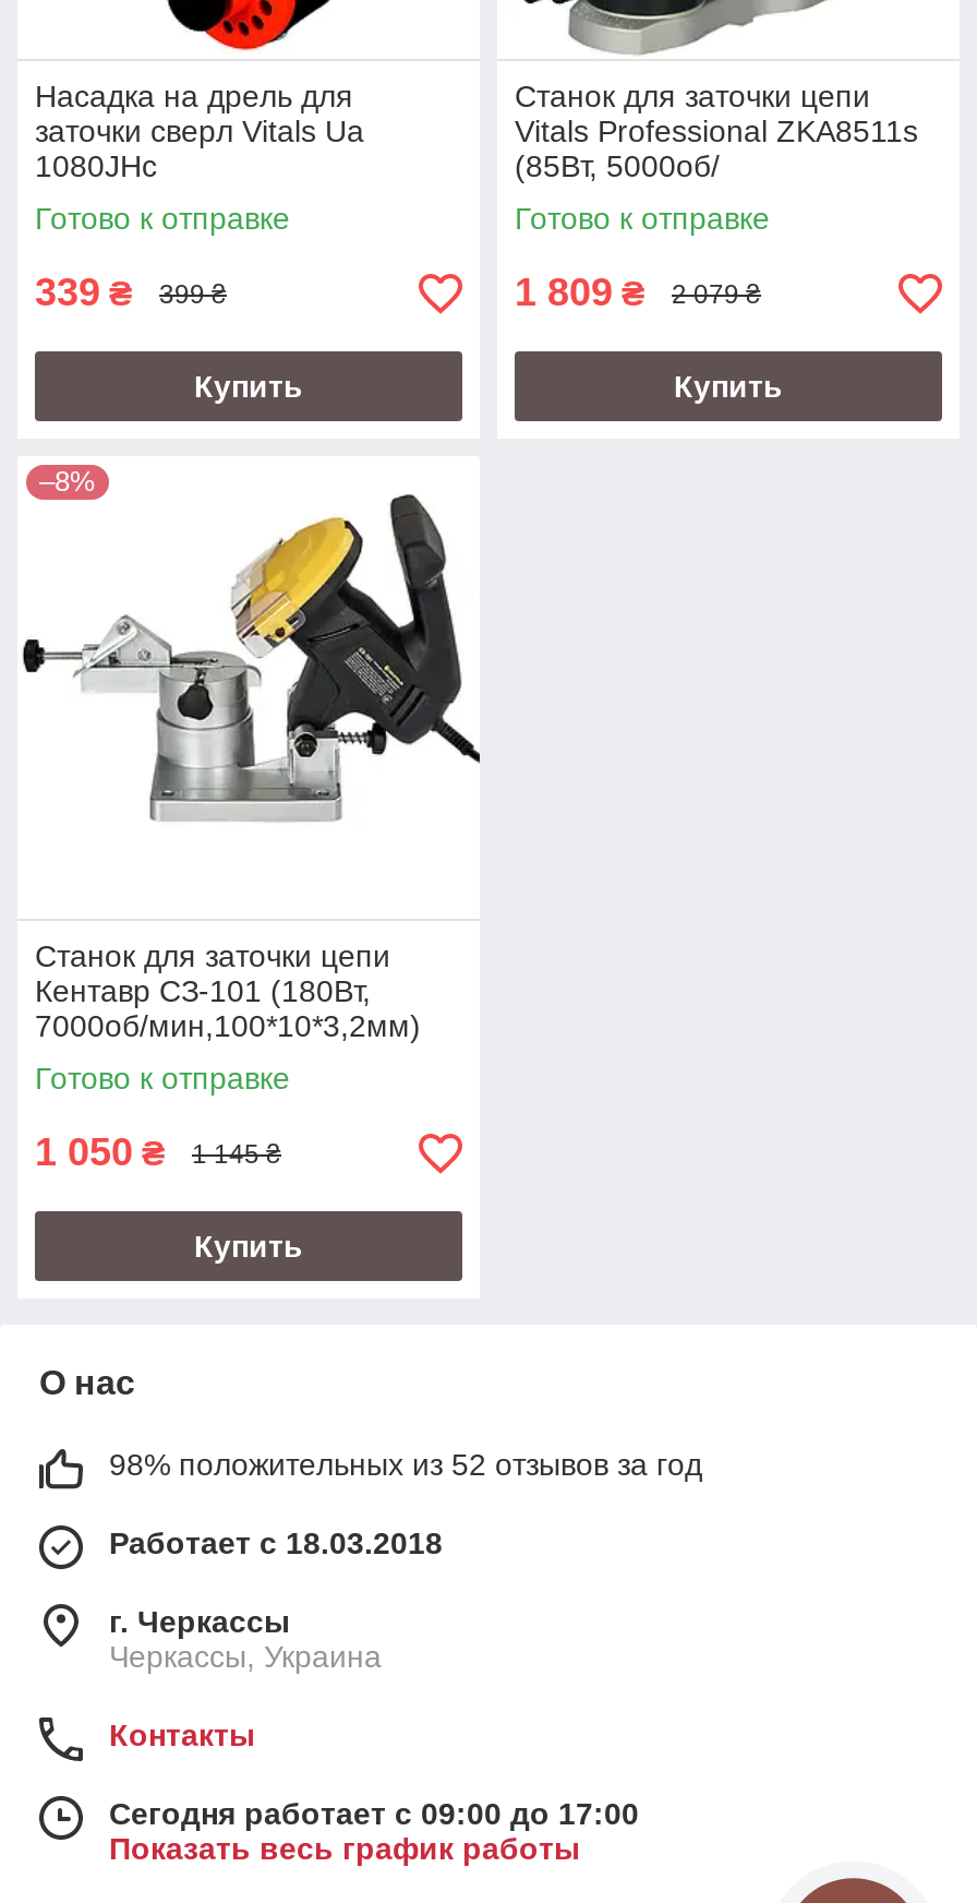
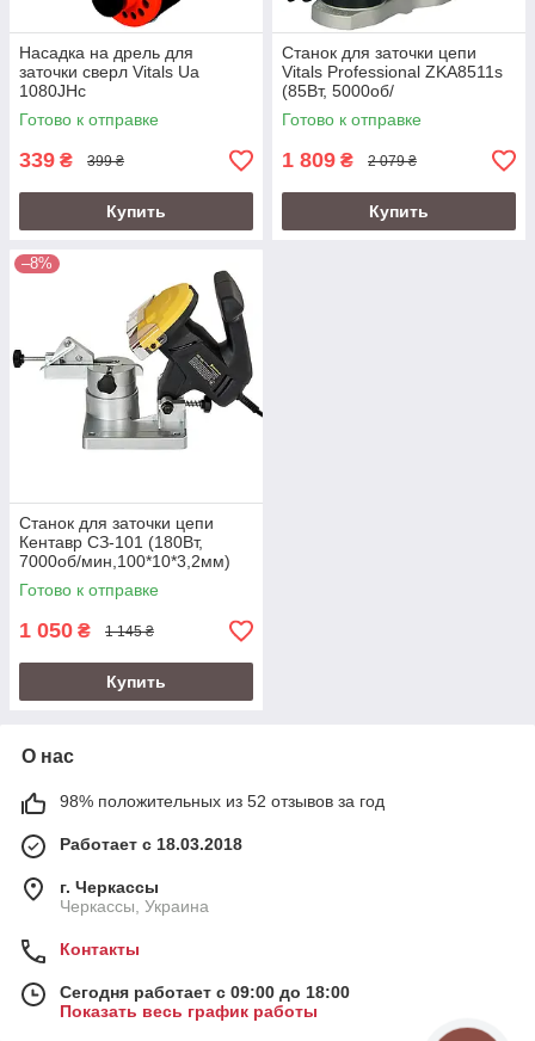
[109,1797,639,1832] Сегодня работает с 09:00 до 17:00 -> [60,983,350,1002] Сегодня работает с 09:00 до 18:00

